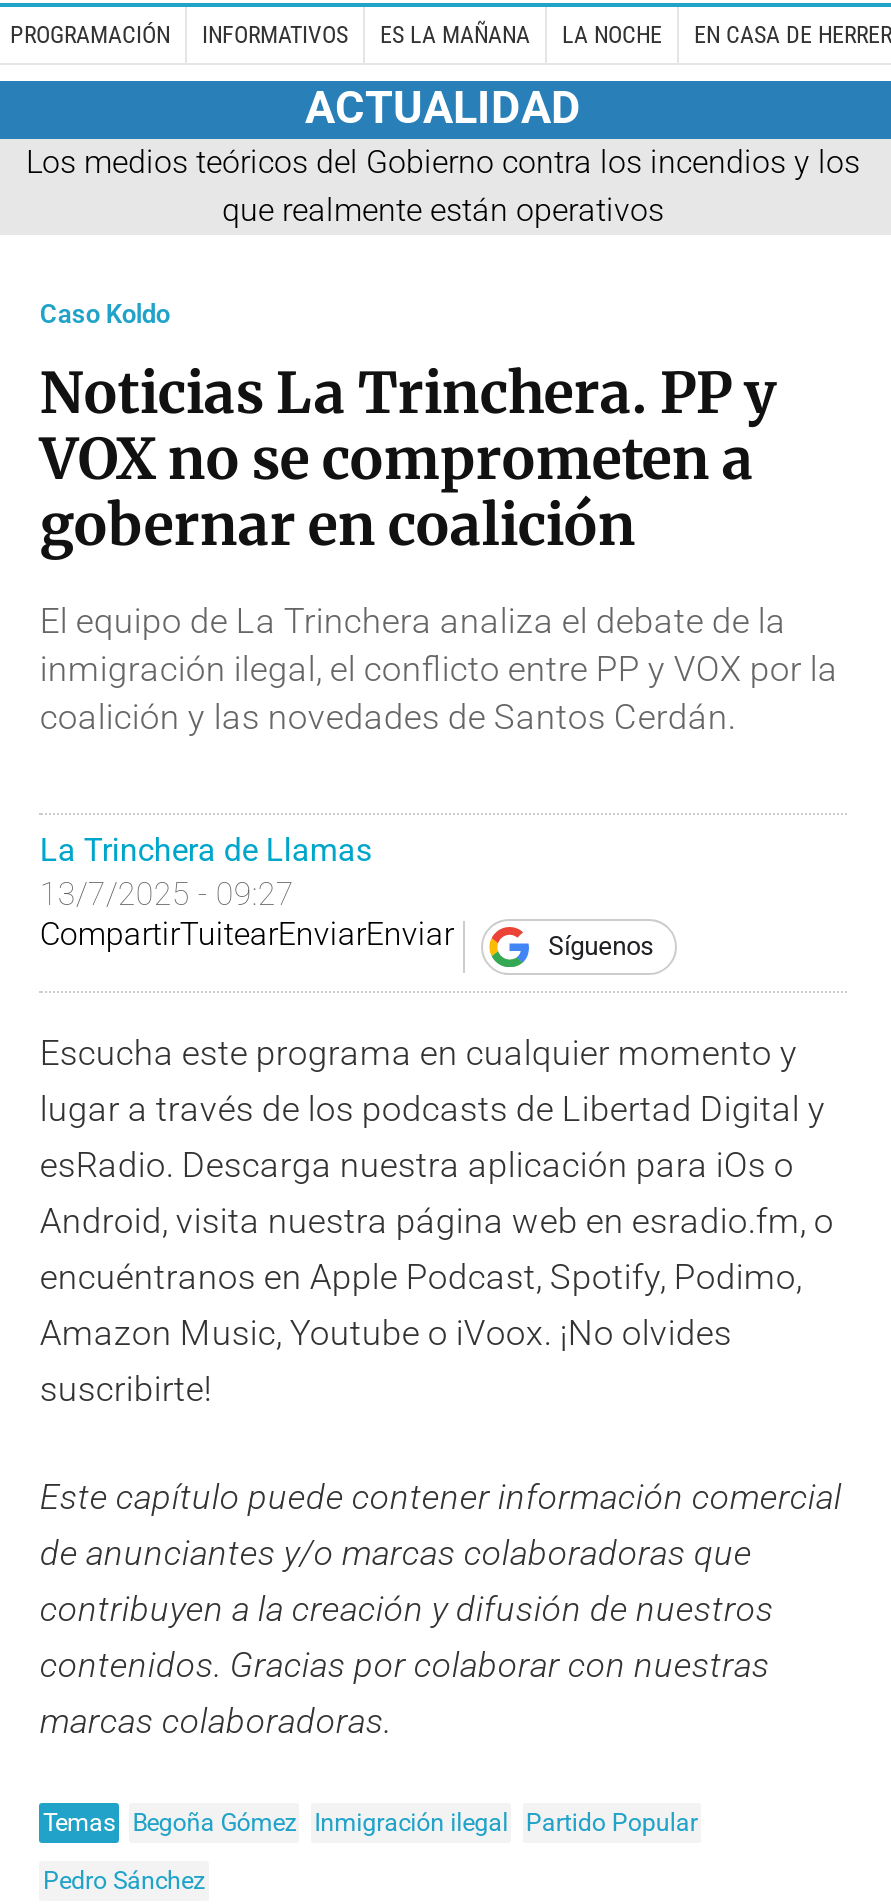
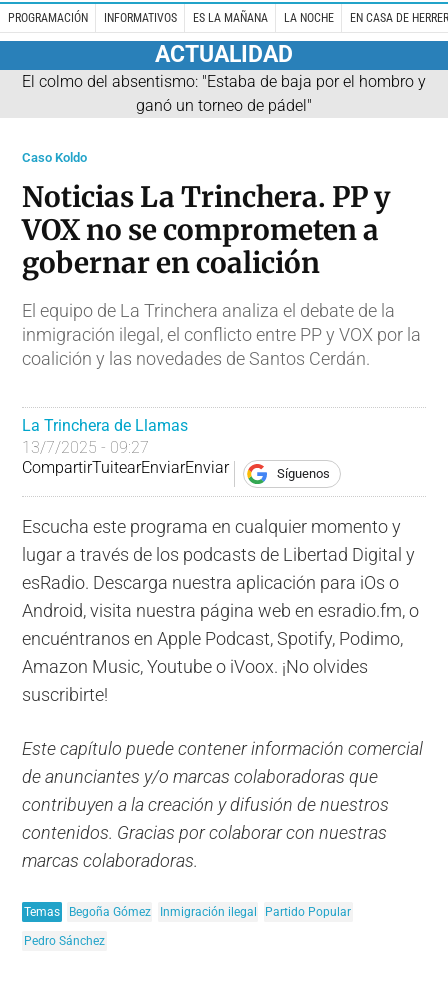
[26,142,860,228] Los medios teóricos del Gobierno contra los incendios y los | que realmente están operativos -> [22,72,426,115] El colmo del absentismo: "Estaba de baja por el hombro y | ganó un torneo de pádel"

